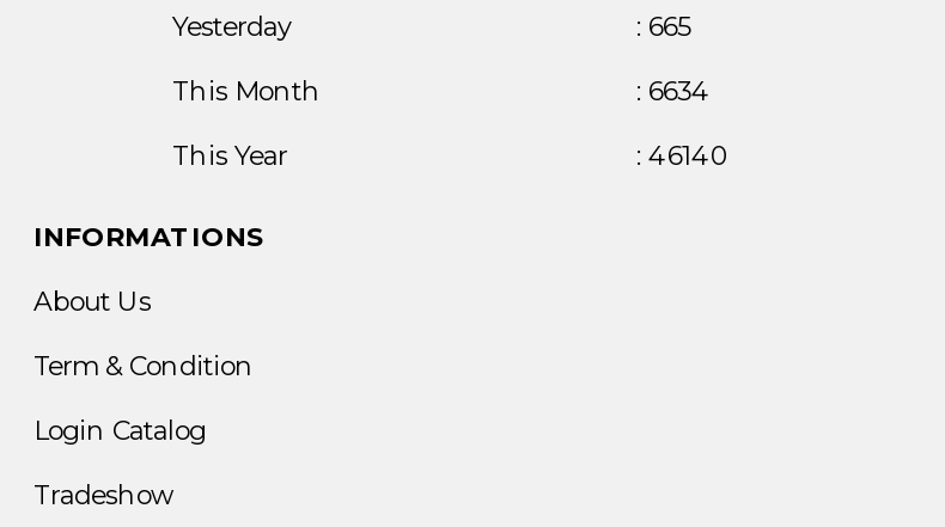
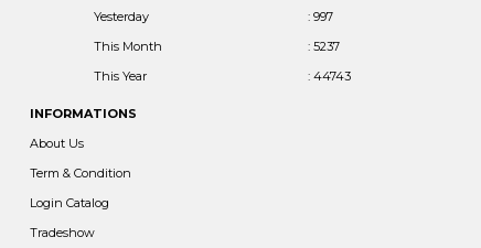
[636,11,691,44] : 665 -> [308,9,333,25] : 997
[636,75,711,109] : 6634 -> [308,39,340,54] : 5237
[636,140,725,173] : 46140 -> [308,69,351,84] : 44743

